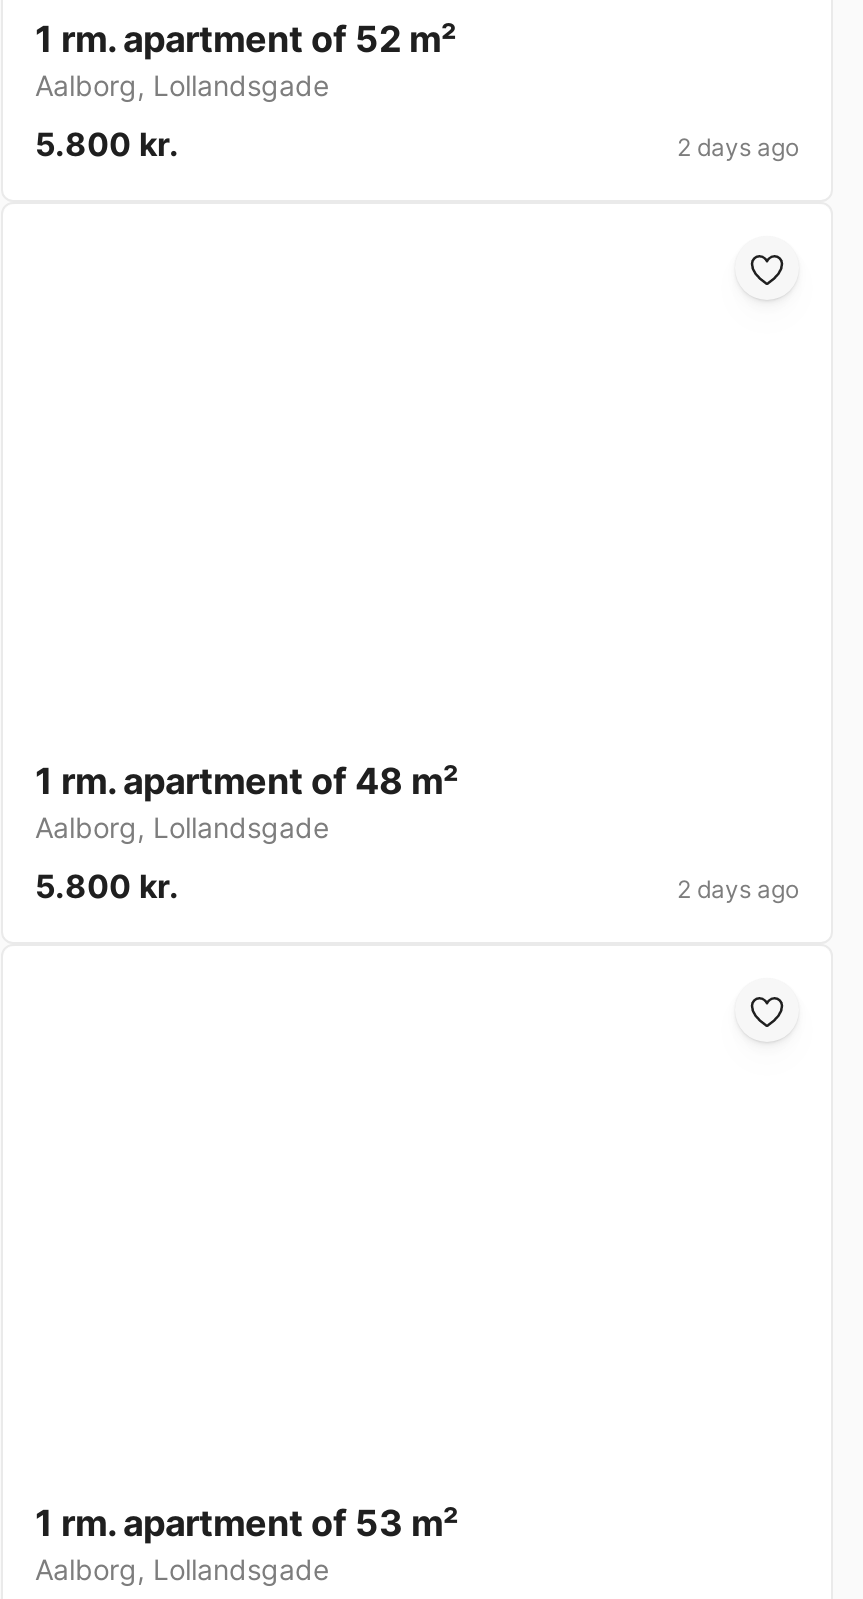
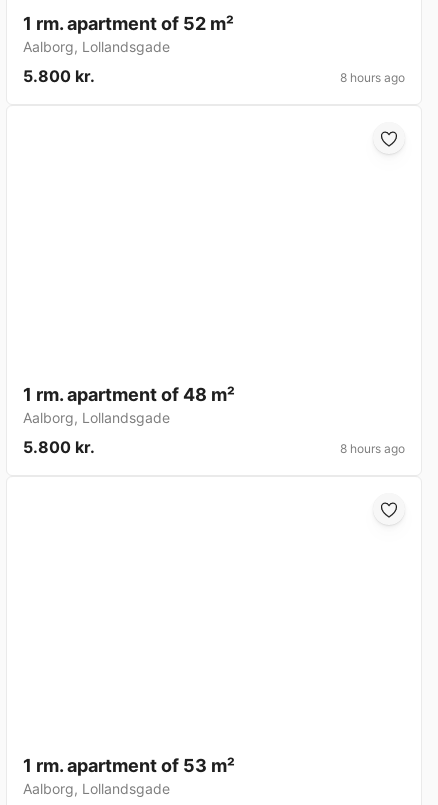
[677,133,799,163] 2 days ago -> [340,70,405,85] 8 hours ago
[677,875,799,905] 2 days ago -> [340,441,405,456] 8 hours ago

